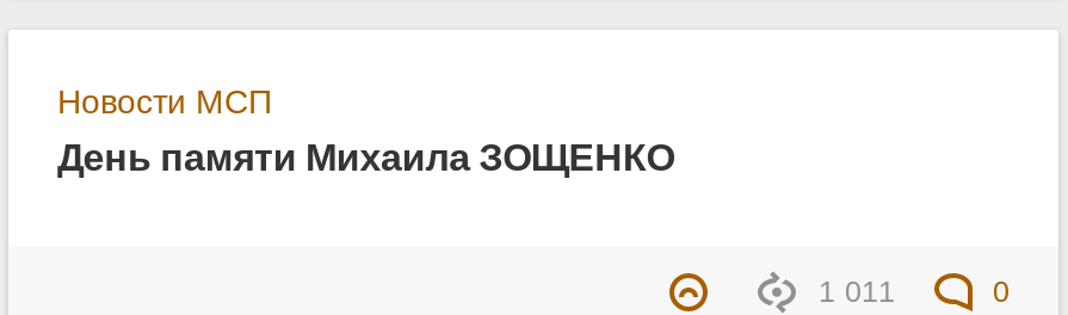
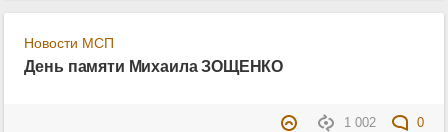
[809,277,895,310] 1 011 -> [339,116,375,130] 1 002

